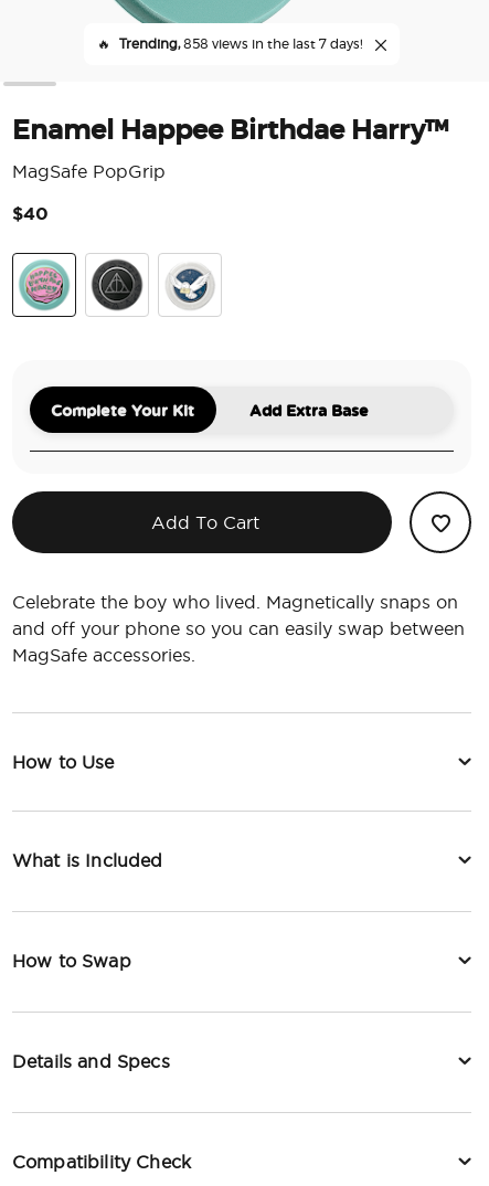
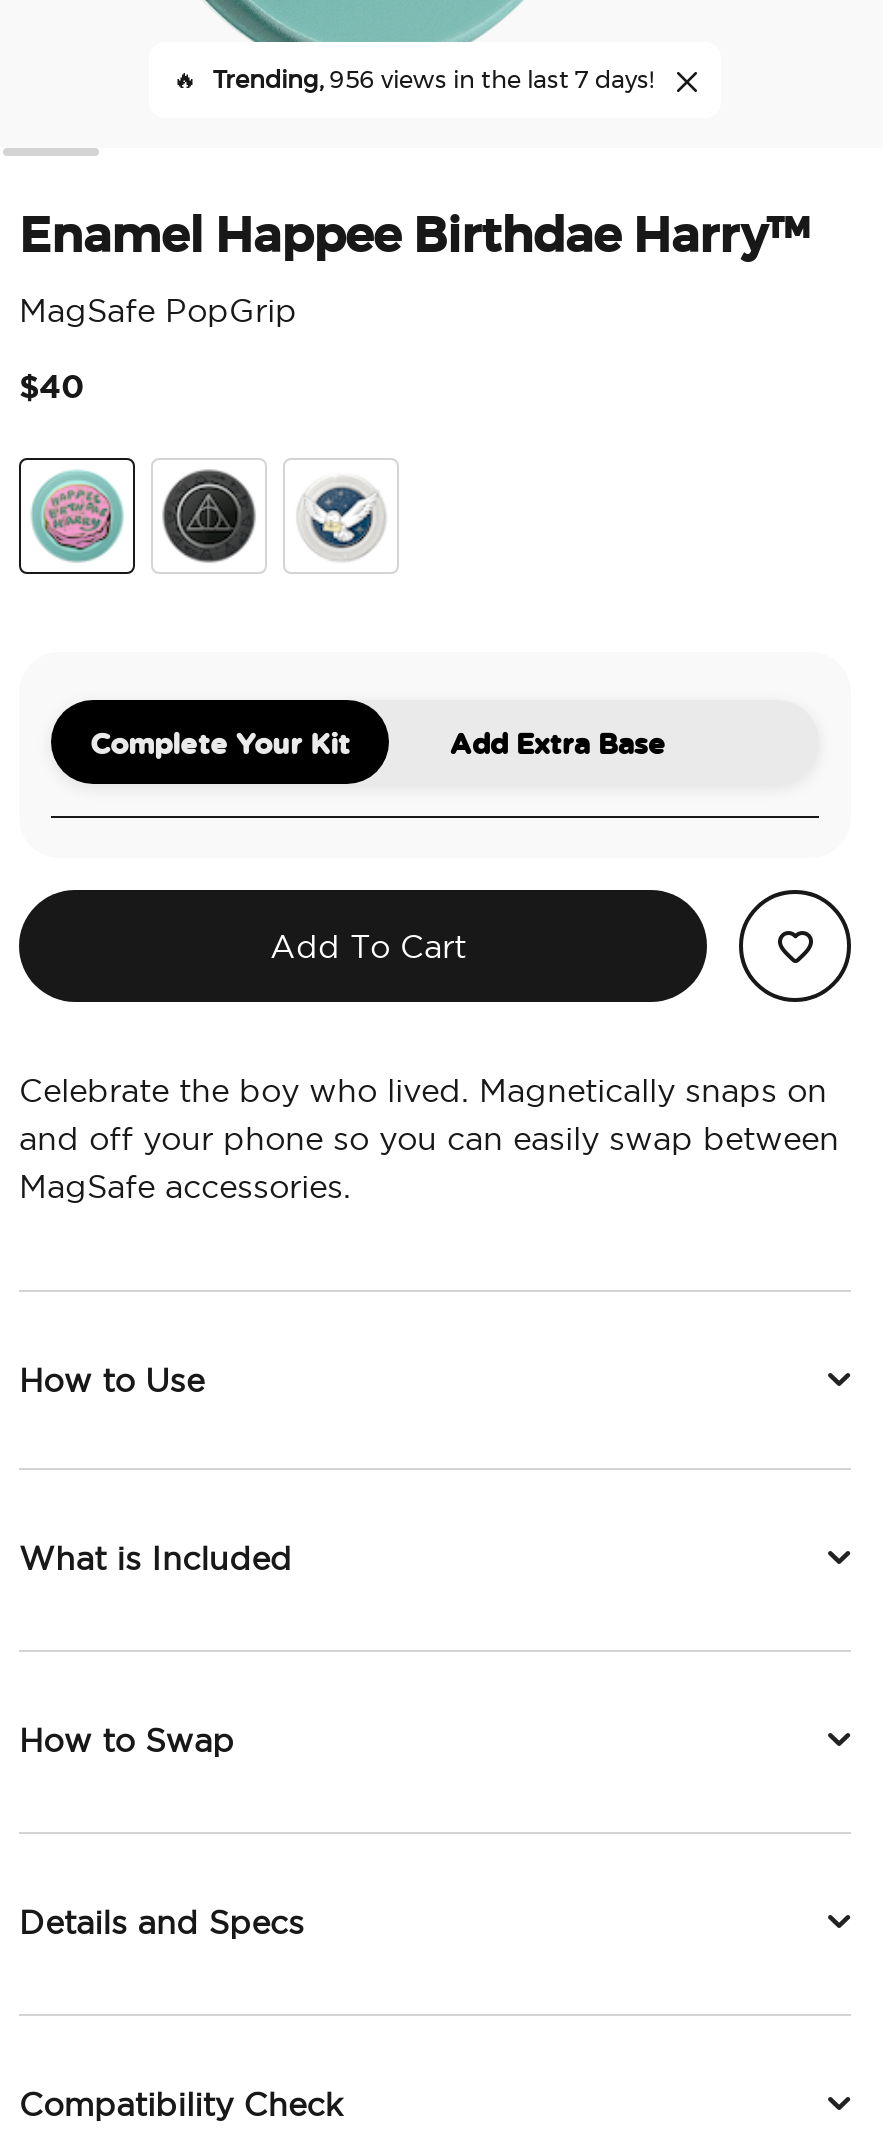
[119,38,362,51] Trending, 858 views in the last 7 days! -> [213,68,653,92] Trending, 956 views in the last 7 days!

